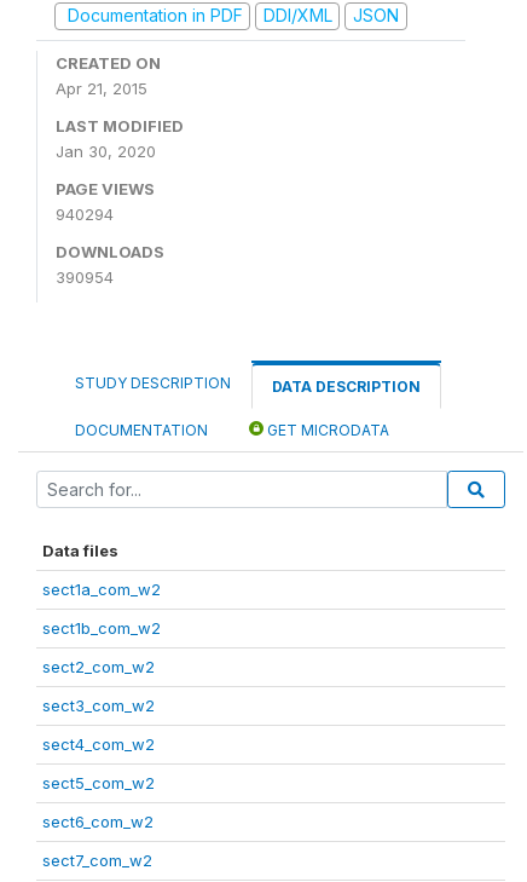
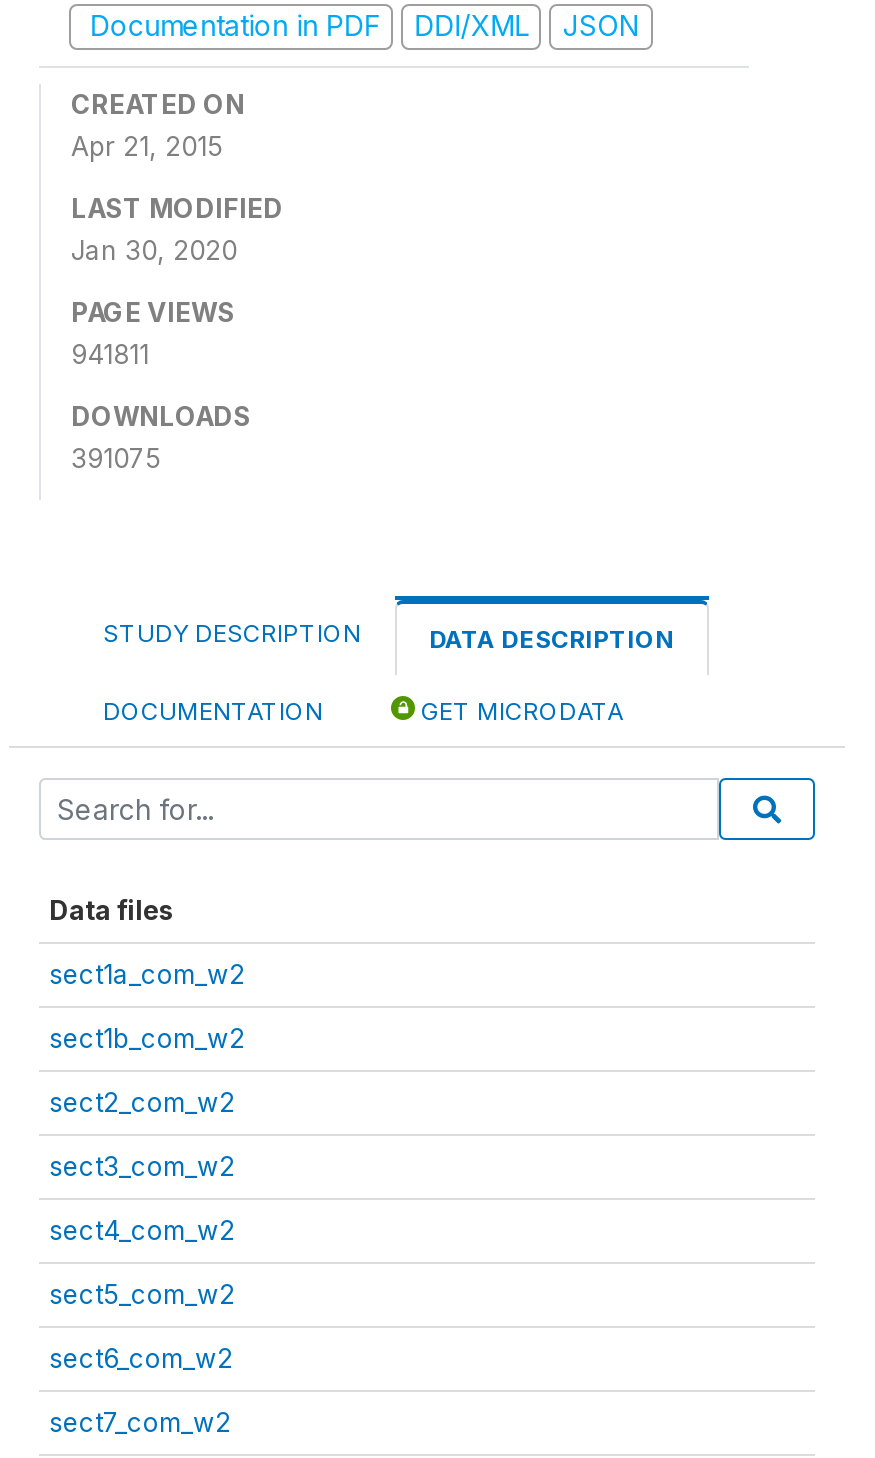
[56,204,114,223] 940294 -> [71,337,149,369] 941811
[56,267,114,286] 390954 -> [71,441,161,473] 391075

